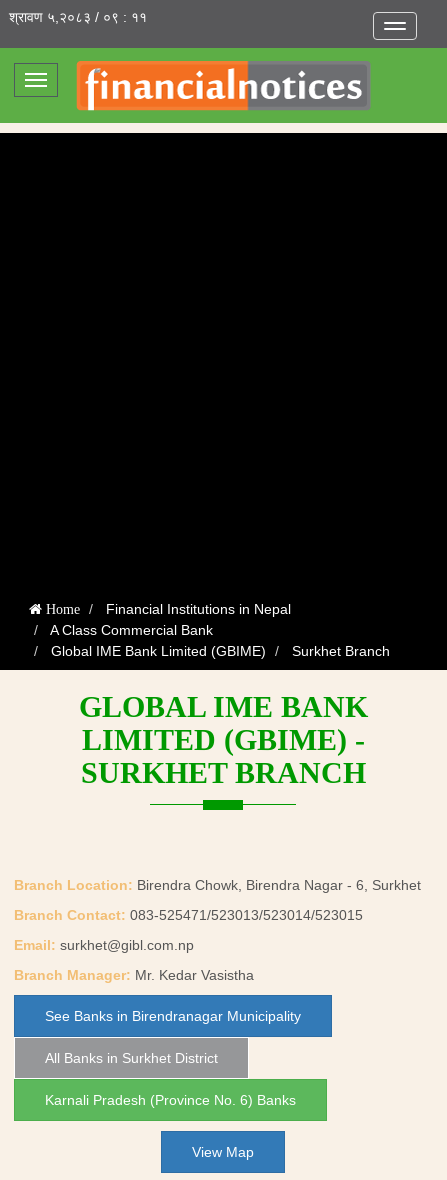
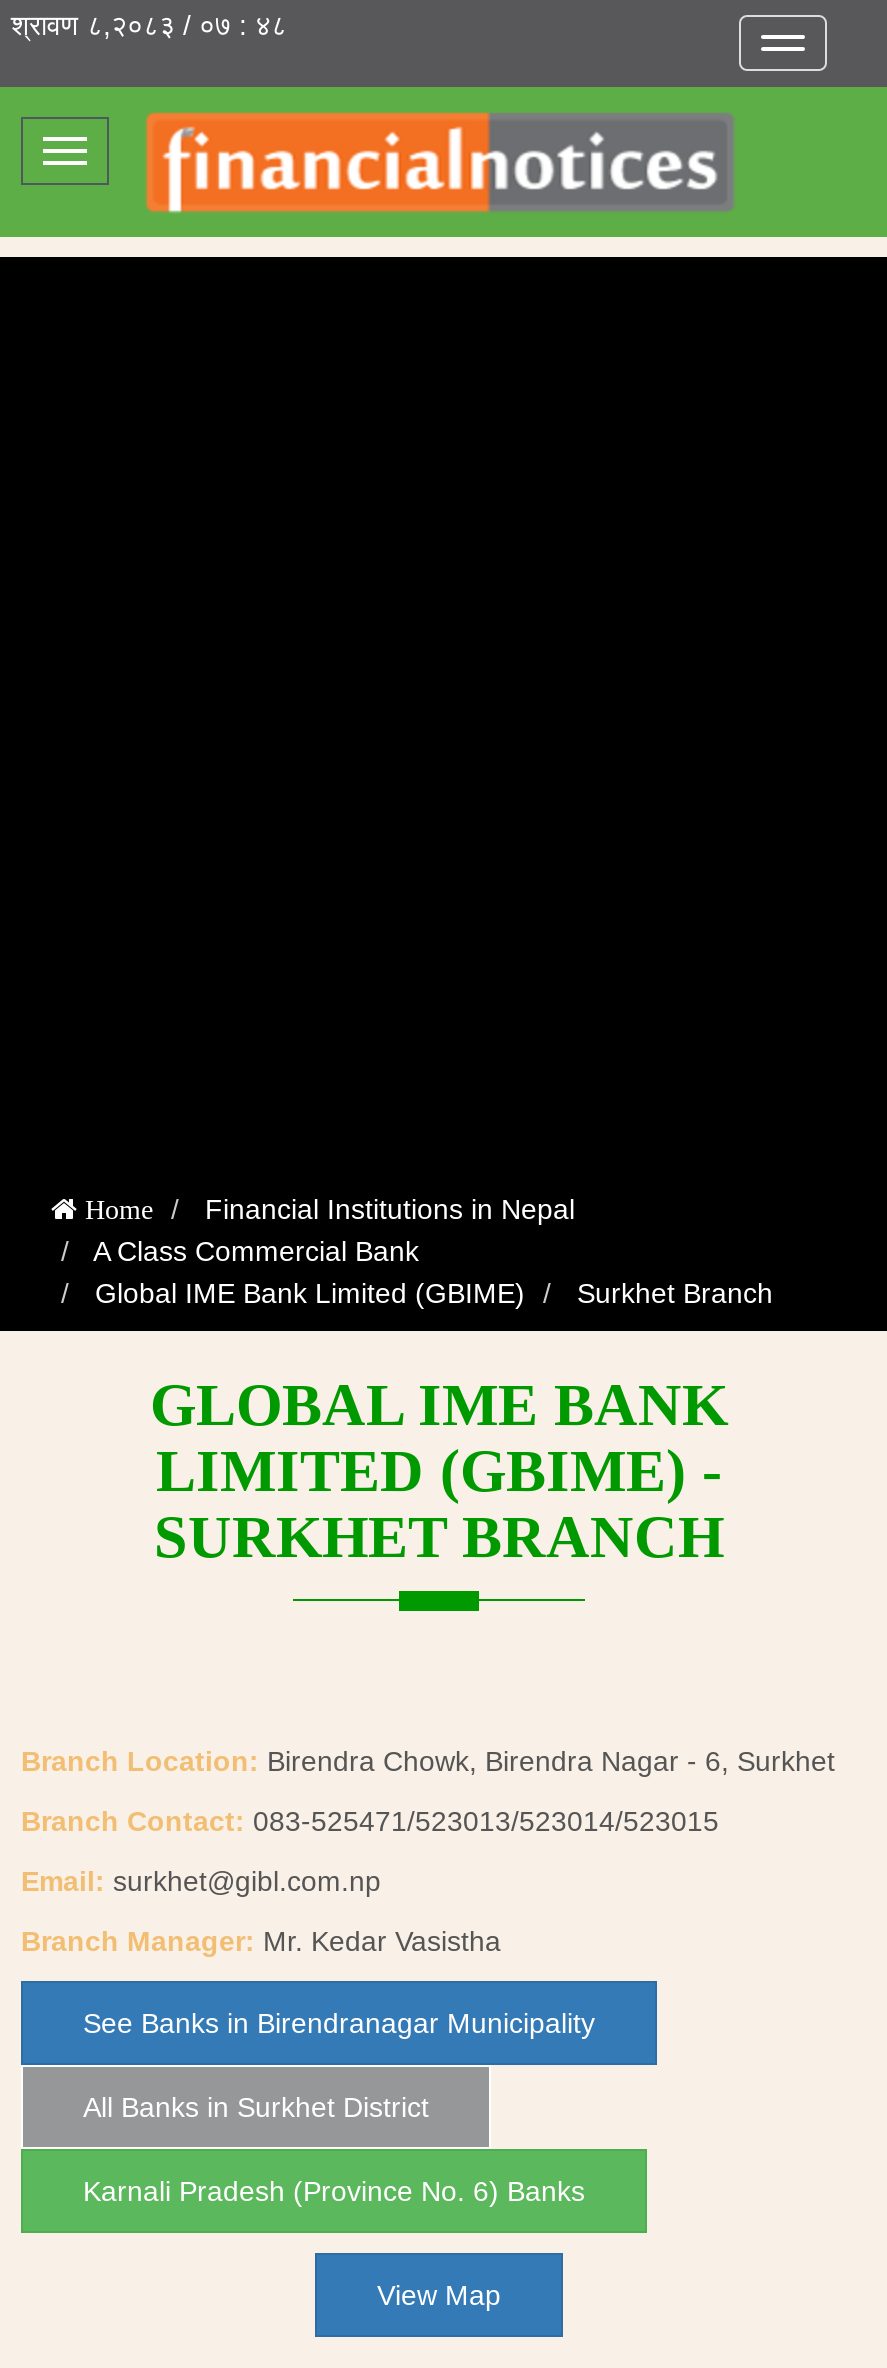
[9,9,147,25] श्रावण ५,२०८३ / ०९ : ११ -> [11,9,287,41] श्रावण ८,२०८३ / ०७ : ४८

